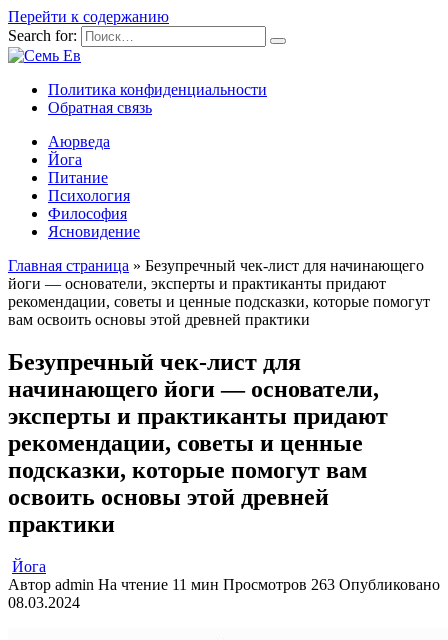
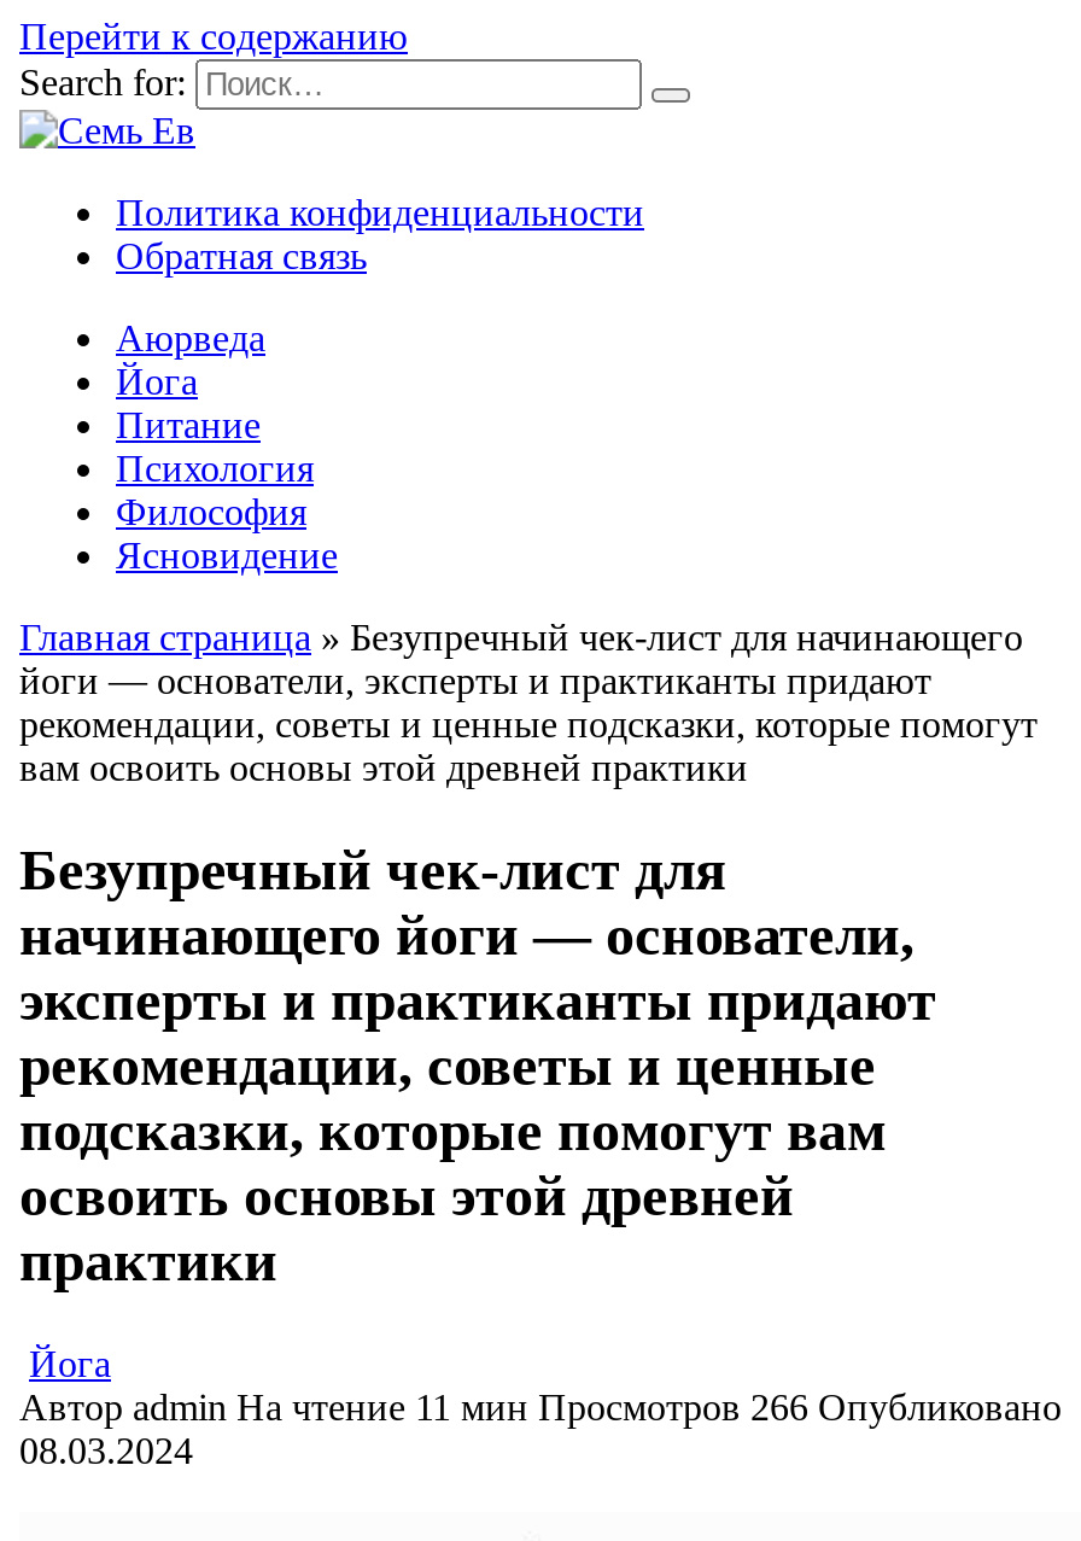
[8,576,440,593] Автор admin На чтение 11 мин Просмотров 263 Опубликовано -> [19,1386,1062,1427] Автор admin На чтение 11 мин Просмотров 266 Опубликовано

